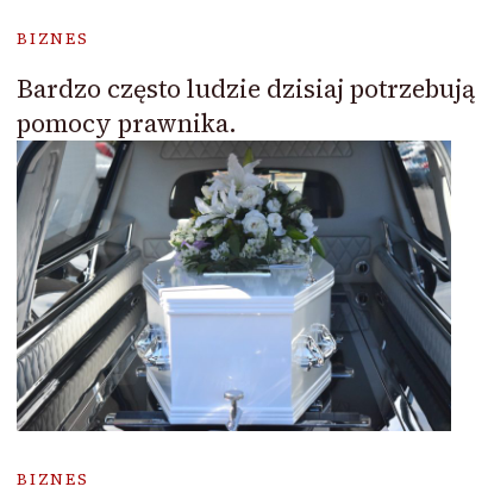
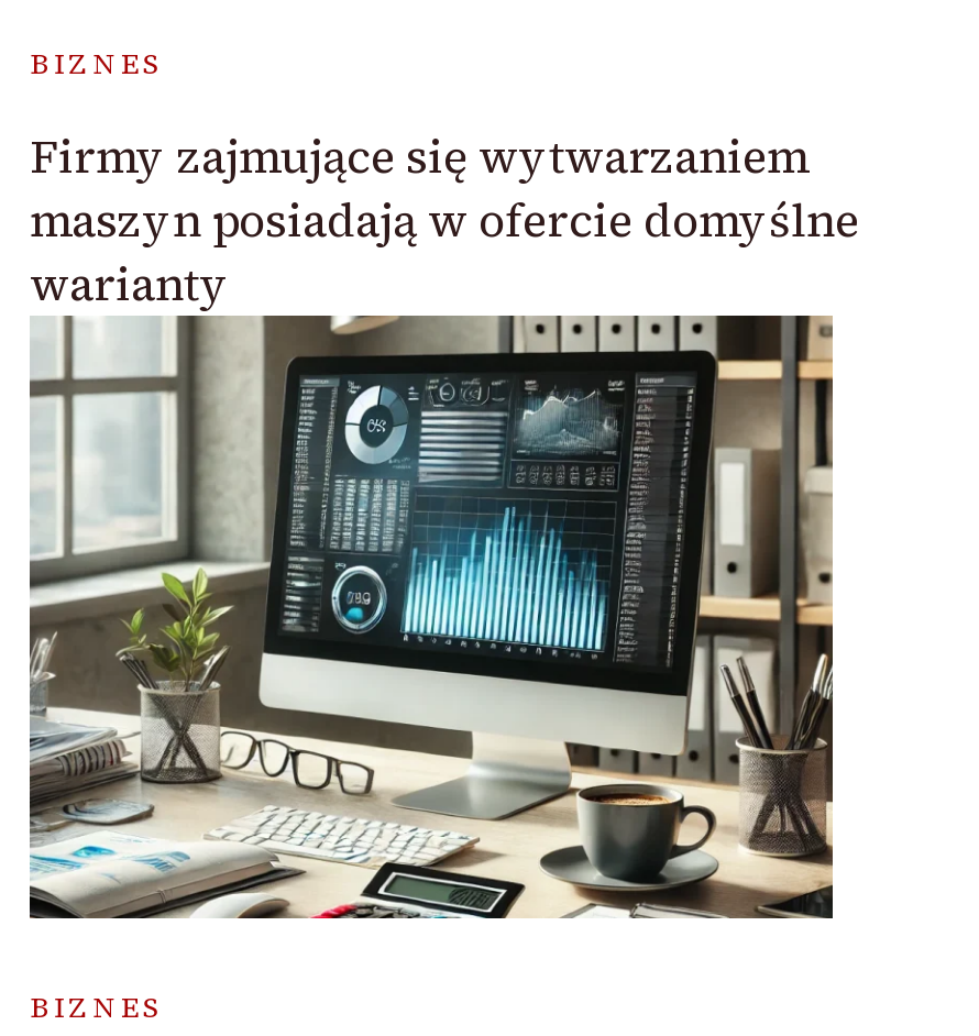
[17,72,475,141] Bardzo często ludzie dzisiaj potrzebują | pomocy prawnika. -> [30,125,859,317] Firmy zajmujące się wytwarzaniem | maszyn posiadają w ofercie domyślne | warianty
[15,150,452,432] [image] -> [30,335,835,921] [image]

